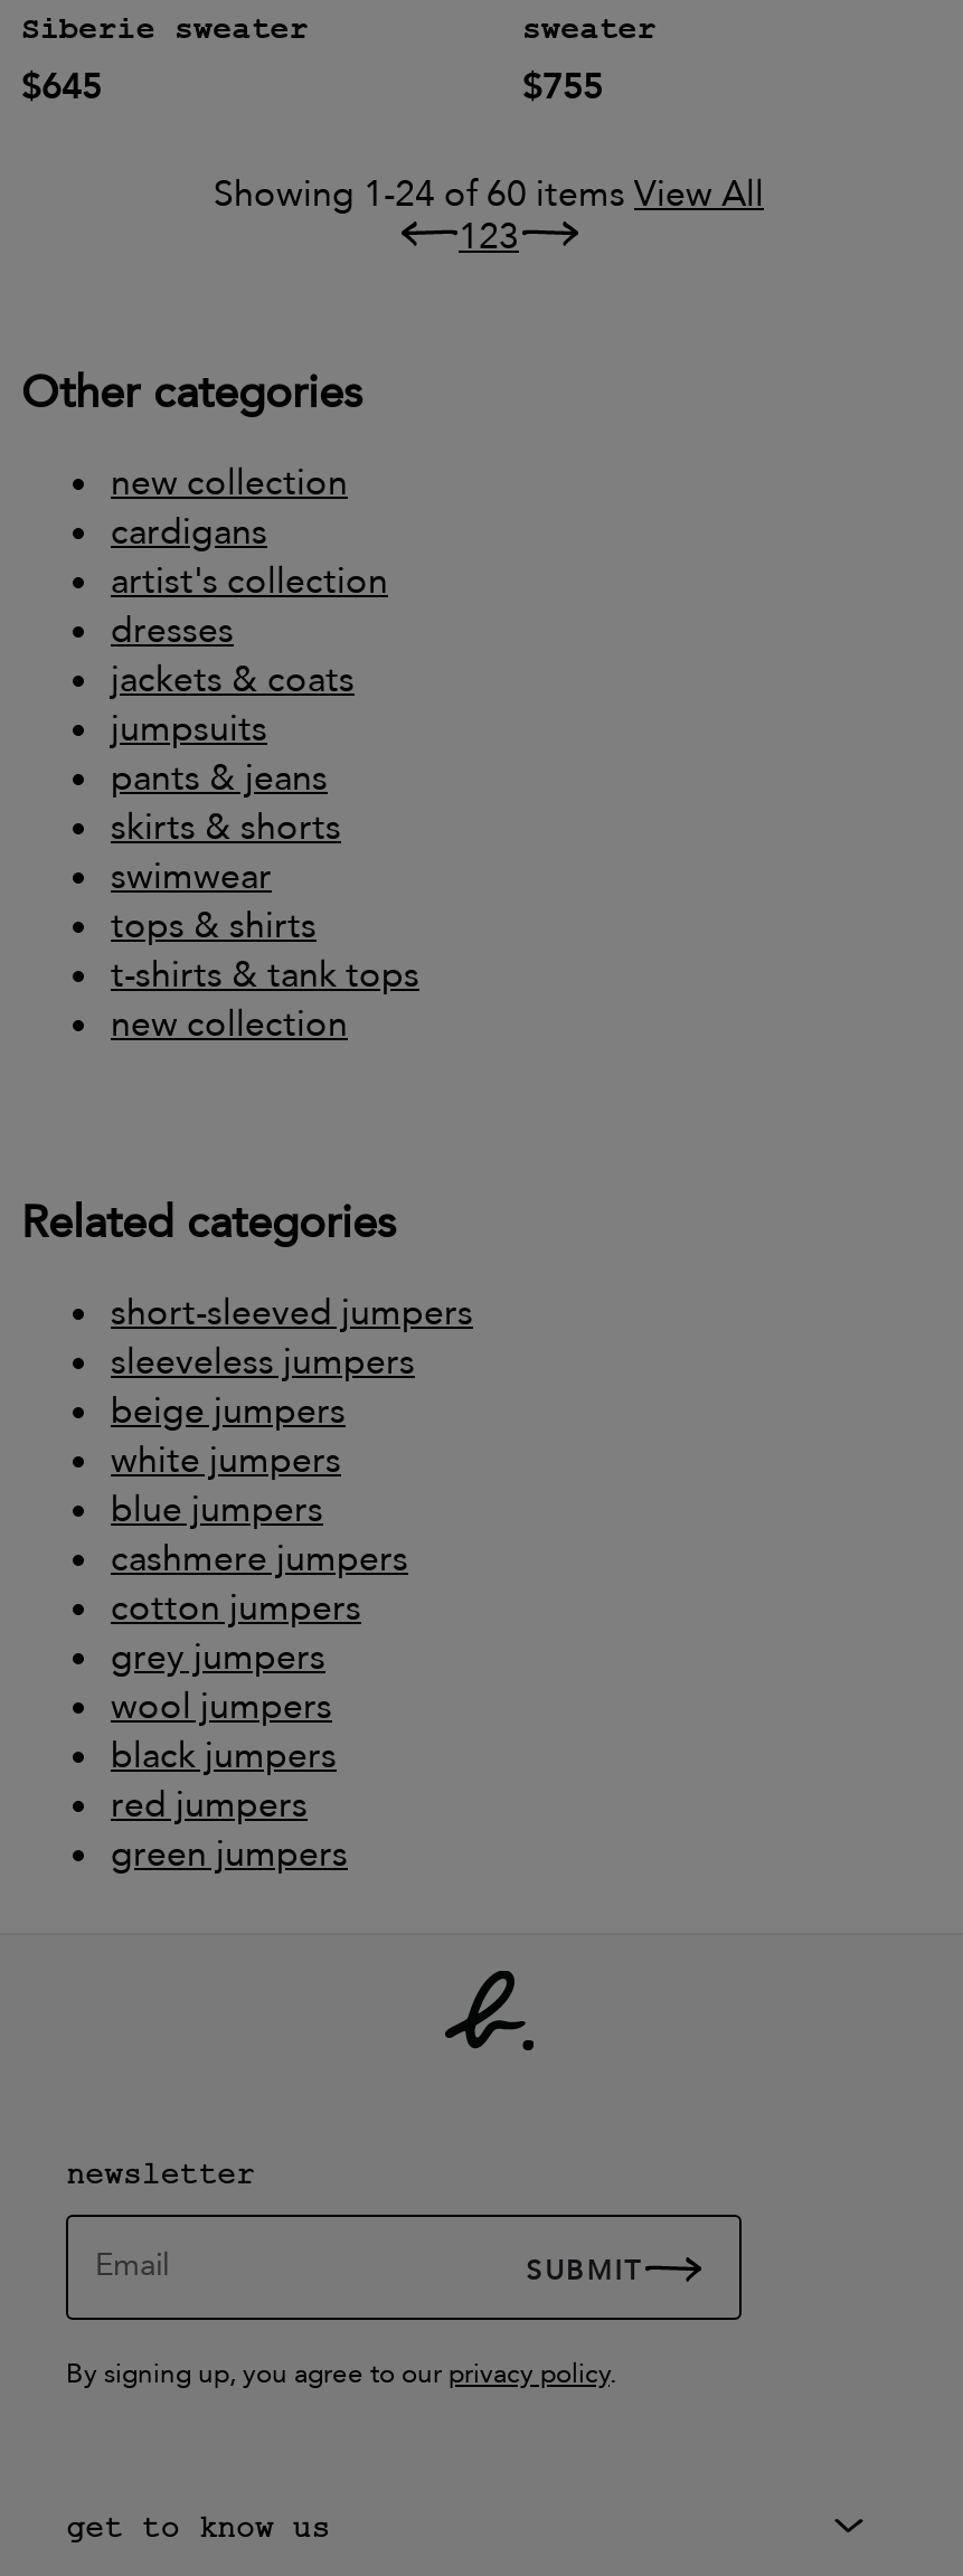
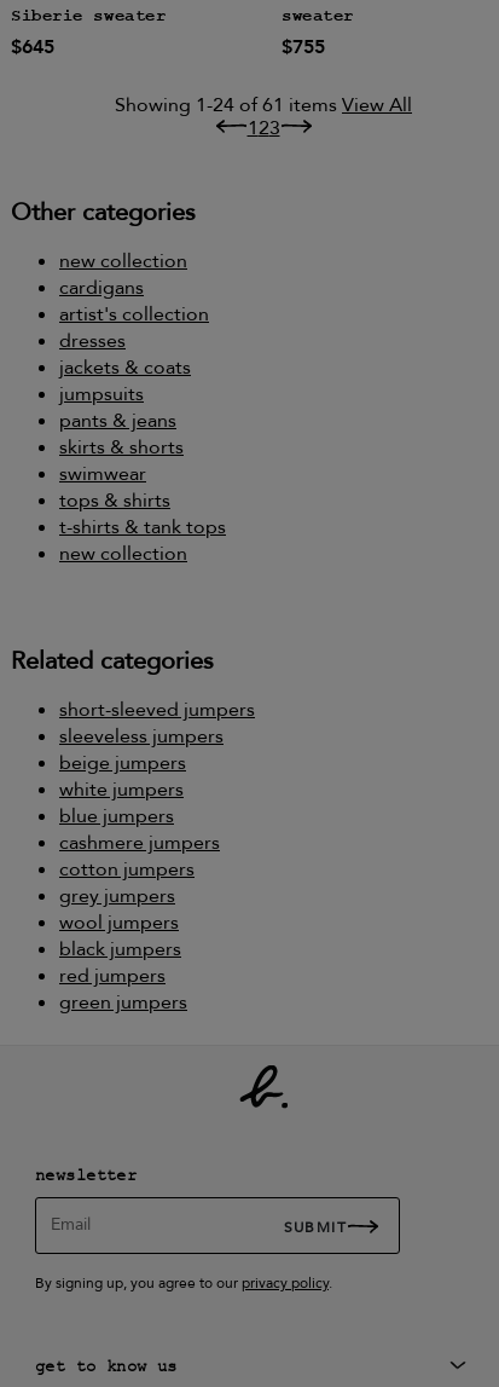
[214,170,764,219] Showing 1-24 of 60 items View All -> [115,92,412,119] Showing 1-24 of 61 items View All

